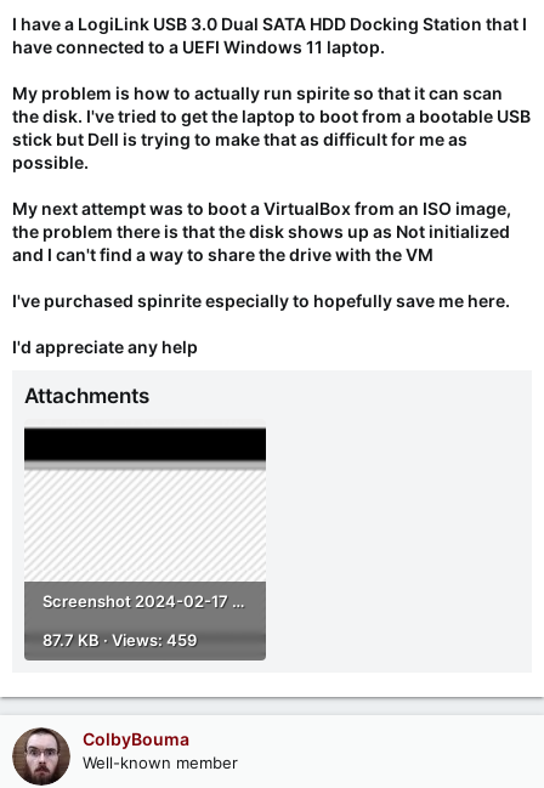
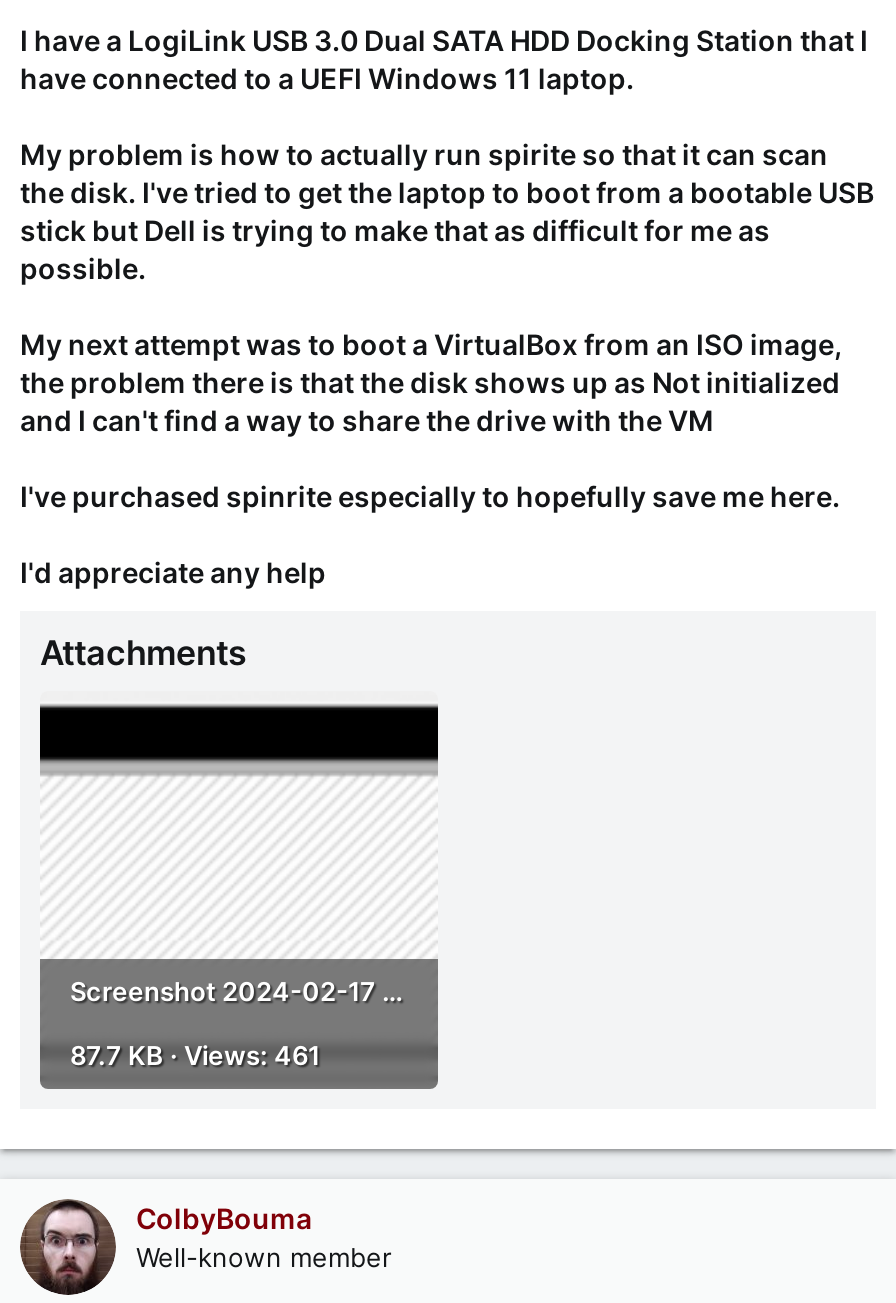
[42,630,197,650] 87.7 KB · Views: 459 -> [70,1039,320,1071] 87.7 KB · Views: 461

